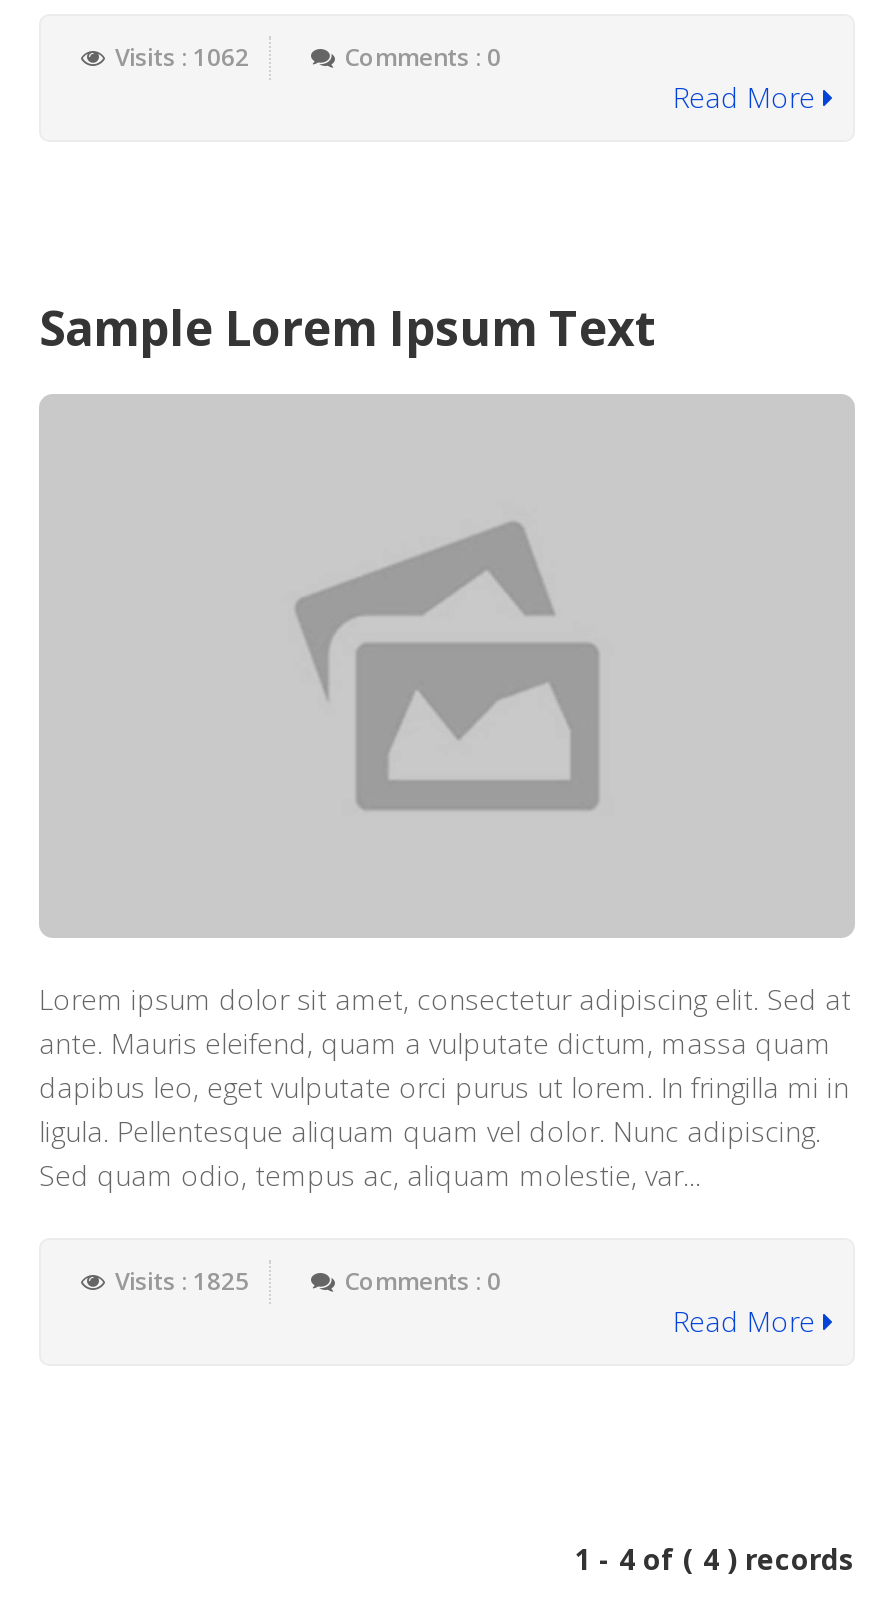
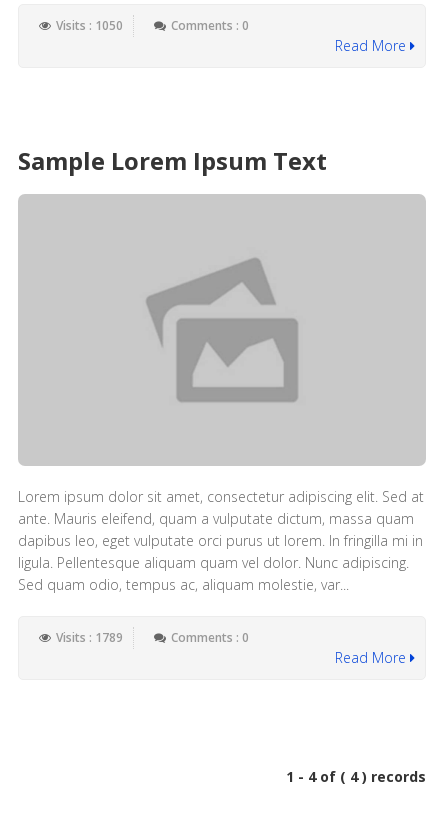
[115,39,249,73] Visits : 1062 -> [56,17,123,34] Visits : 1050
[115,1263,249,1297] Visits : 1825 -> [56,628,123,645] Visits : 1789

